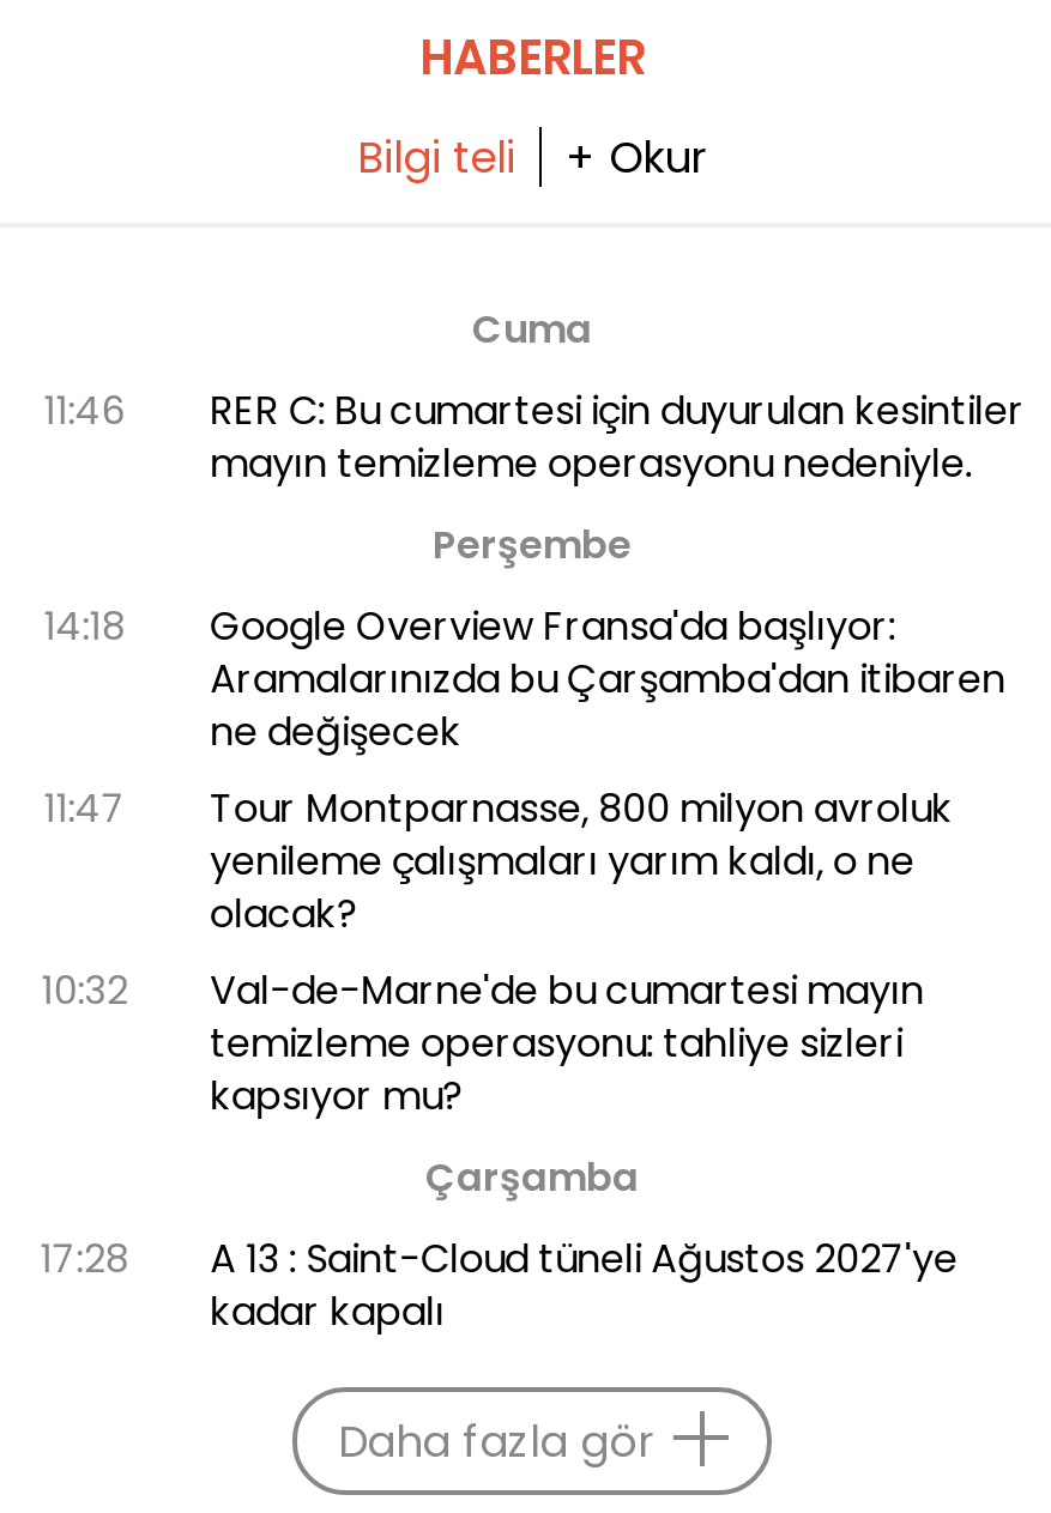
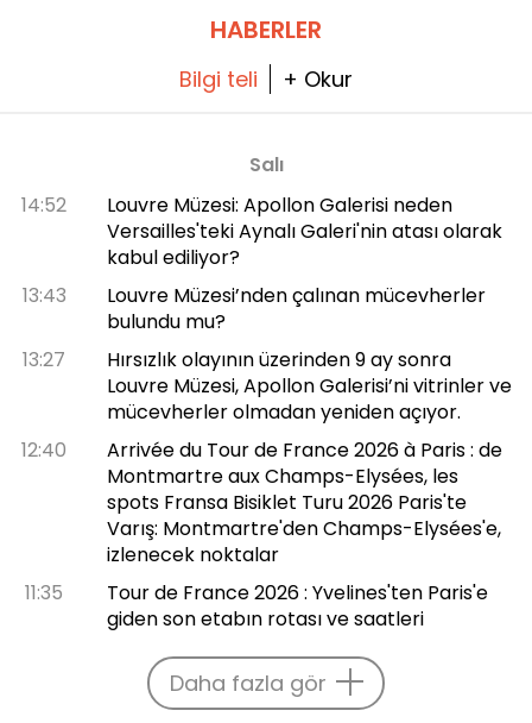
[40,301,1025,1338] Cuma | 11:46 | RER C: Bu cumartesi için duyurulan kesintiler | mayın temizleme operasyonu nedeniyle. | Perşembe | 14:18 | Google Overview Fransa'da başlıyor: | Aramalarınızda bu Çarşamba'dan itibaren | ne değişecek | 11:47 | Tour Montparnasse, 800 milyon avroluk | yenileme çalışmaları yarım kaldı, o ne | olacak? | 10:32 | Val-de-Marne'de bu cumartesi mayın | temizleme operasyonu: tahliye sizleri | kapsıyor mu? | Çarşamba | 17:28 | A 13 : Saint-Cloud tüneli Ağustos 2027'ye | kadar kapalı -> [22,150,511,632] Salı | 14:52 | Louvre Müzesi: Apollon Galerisi neden | Versailles'teki Aynalı Galeri'nin atası olarak | kabul ediliyor? | 13:43 | Louvre Müzesi’nden çalınan mücevherler | bulundu mu? | 13:27 | Hırsızlık olayının üzerinden 9 ay sonra | Louvre Müzesi, Apollon Galerisi’ni vitrinler ve | mücevherler olmadan yeniden açıyor. | 12:40 | Arrivée du Tour de France 2026 à Paris : de | Montmartre aux Champs-Elysées, les | spots Fransa Bisiklet Turu 2026 Paris'te | Varış: Montmartre'den Champs-Elysées'e, | izlenecek noktalar | 11:35 | Tour de France 2026 : Yvelines'ten Paris'e | giden son etabın rotası ve saatleri

